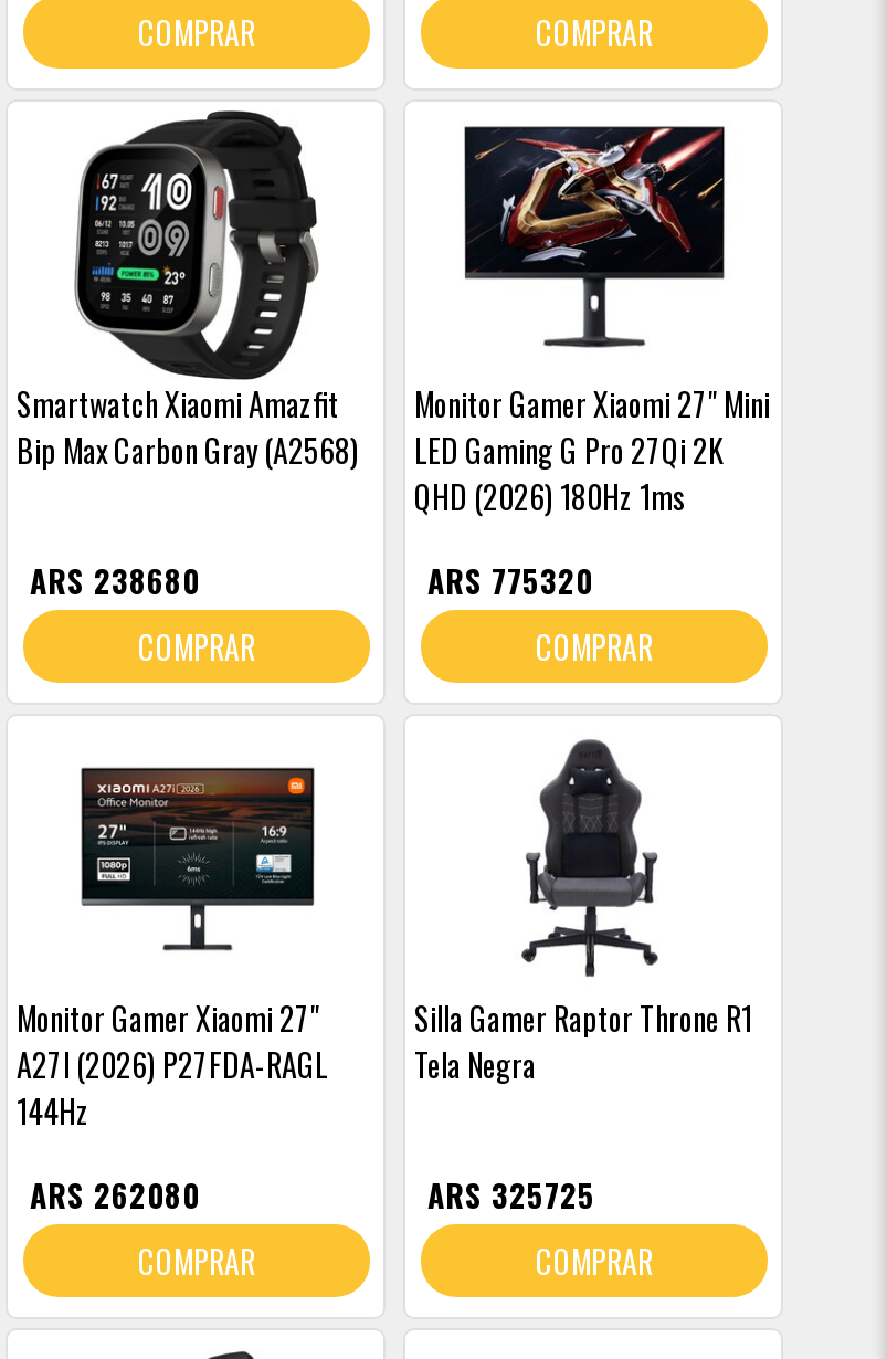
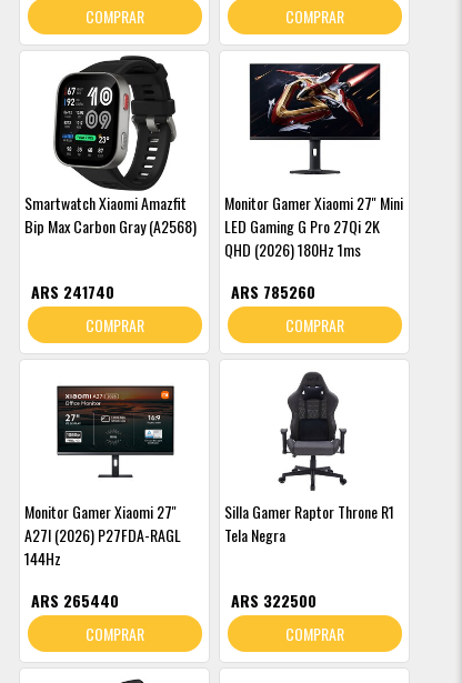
[30,556,200,603] ARS 238680 -> [31,280,114,303] ARS 241740
[427,556,593,603] ARS 775320 -> [231,280,315,303] ARS 785260
[30,1171,200,1217] ARS 262080 -> [31,588,119,612] ARS 265440
[427,1171,595,1217] ARS 325725 -> [231,588,317,612] ARS 322500

